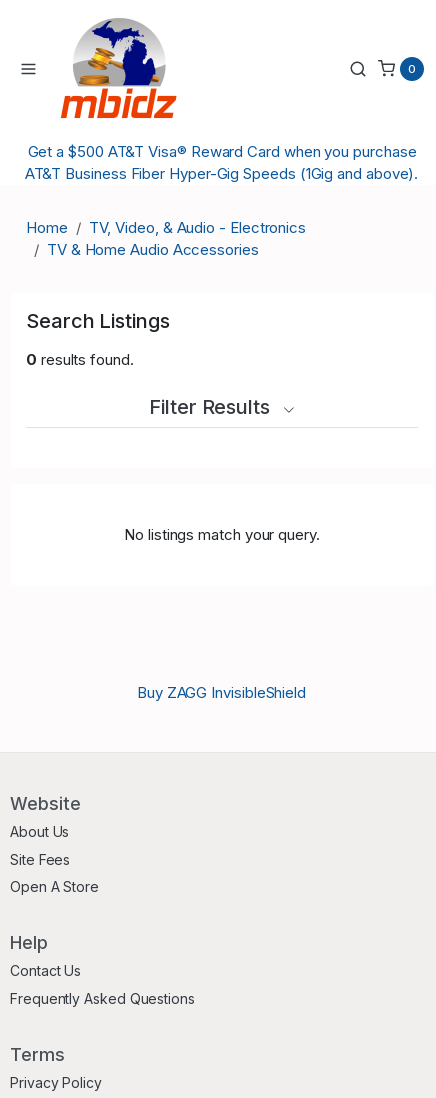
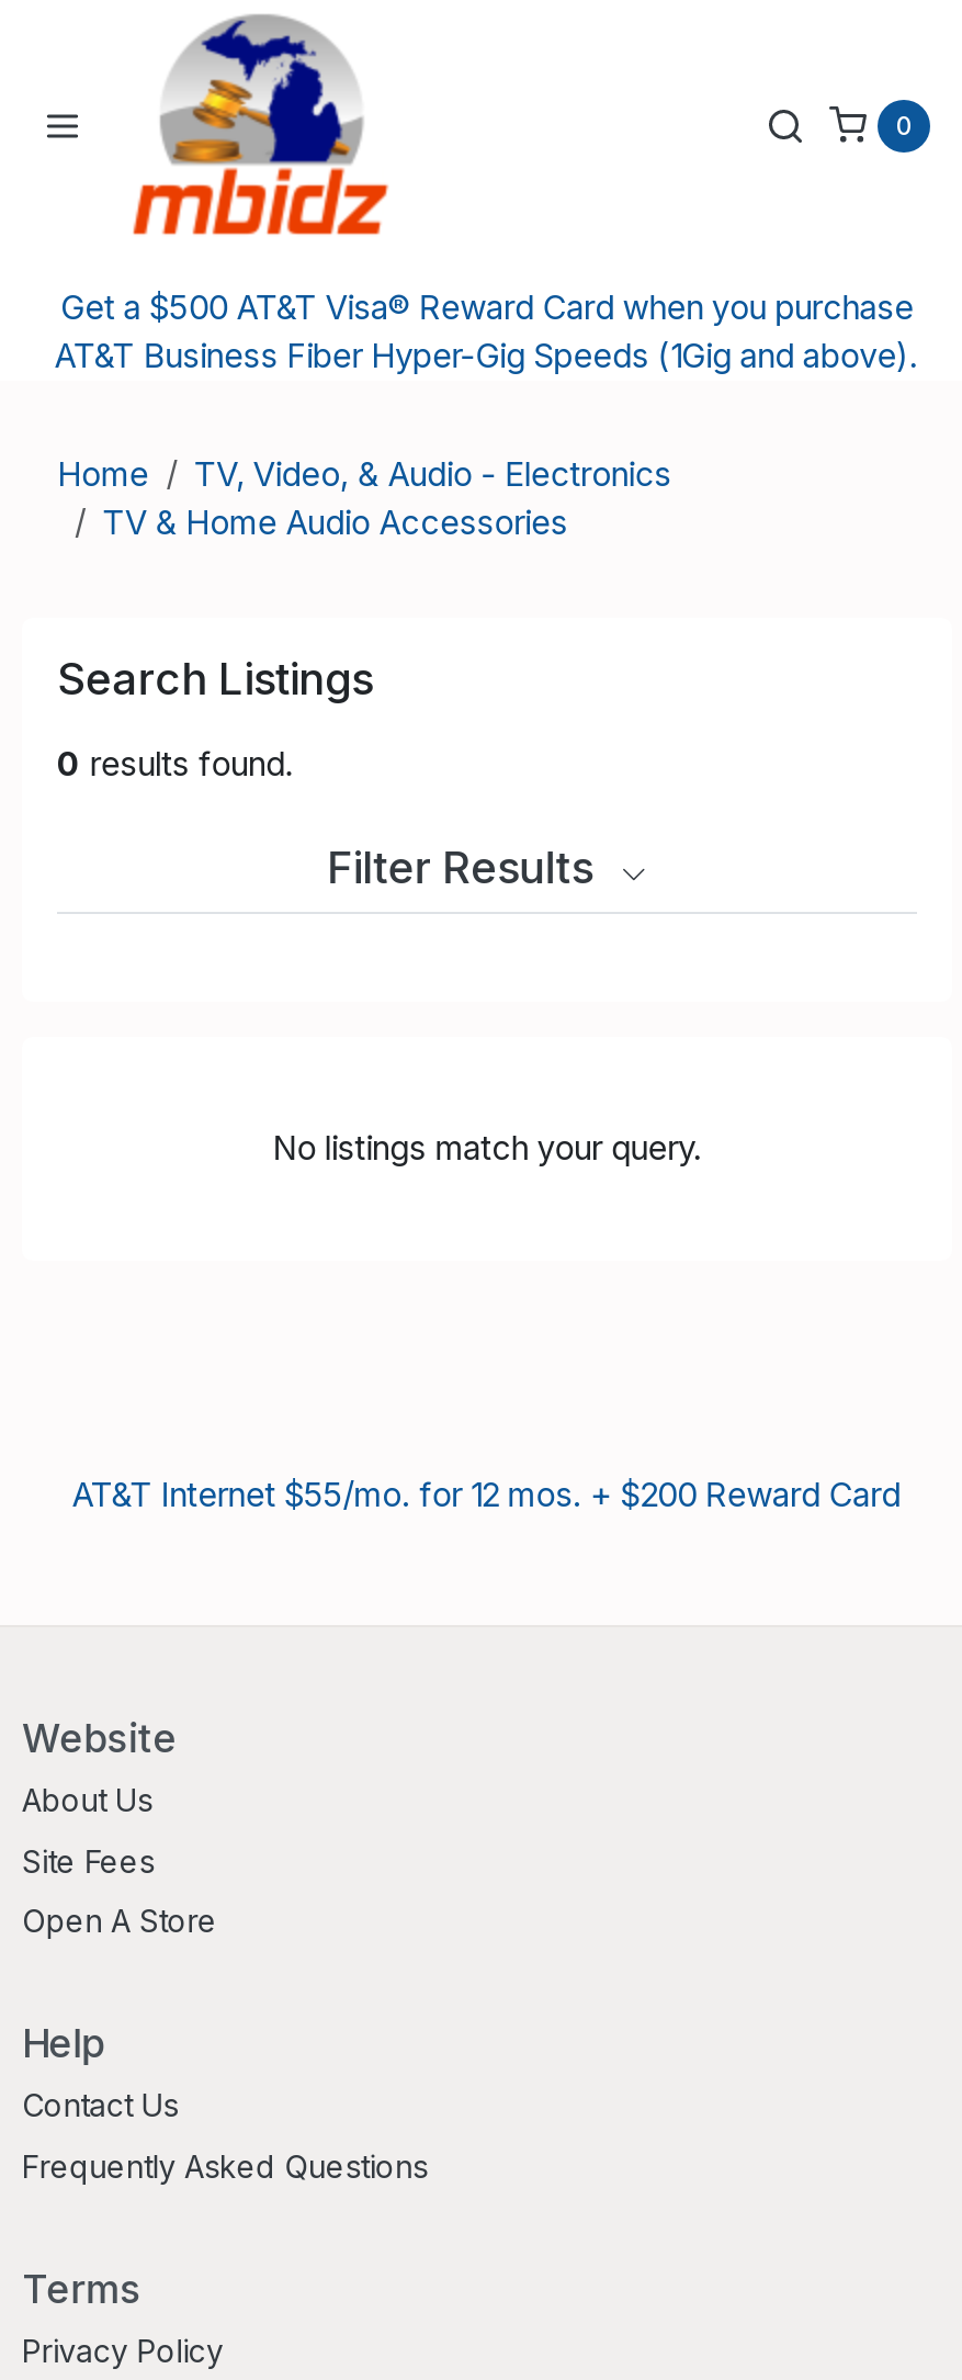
[137,683,306,702] Buy ZAGG InvisibleShield -> [72,1474,900,1515] AT&T Internet $55/mo. for 12 mos. + $200 Reward Card

